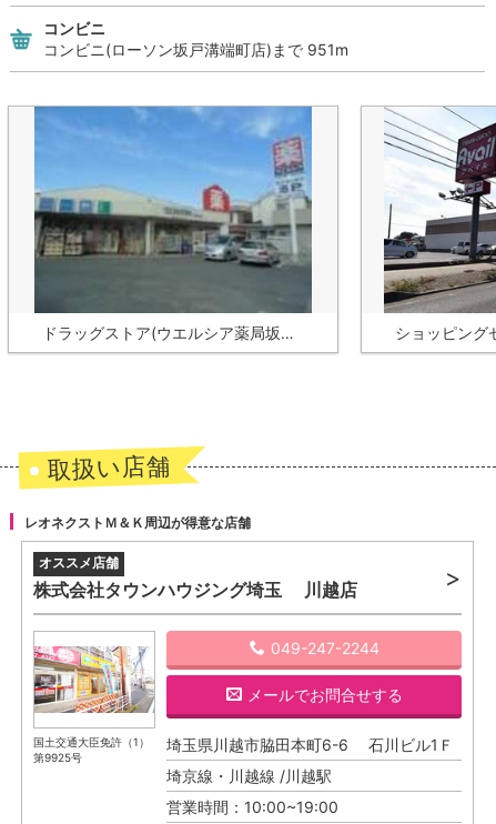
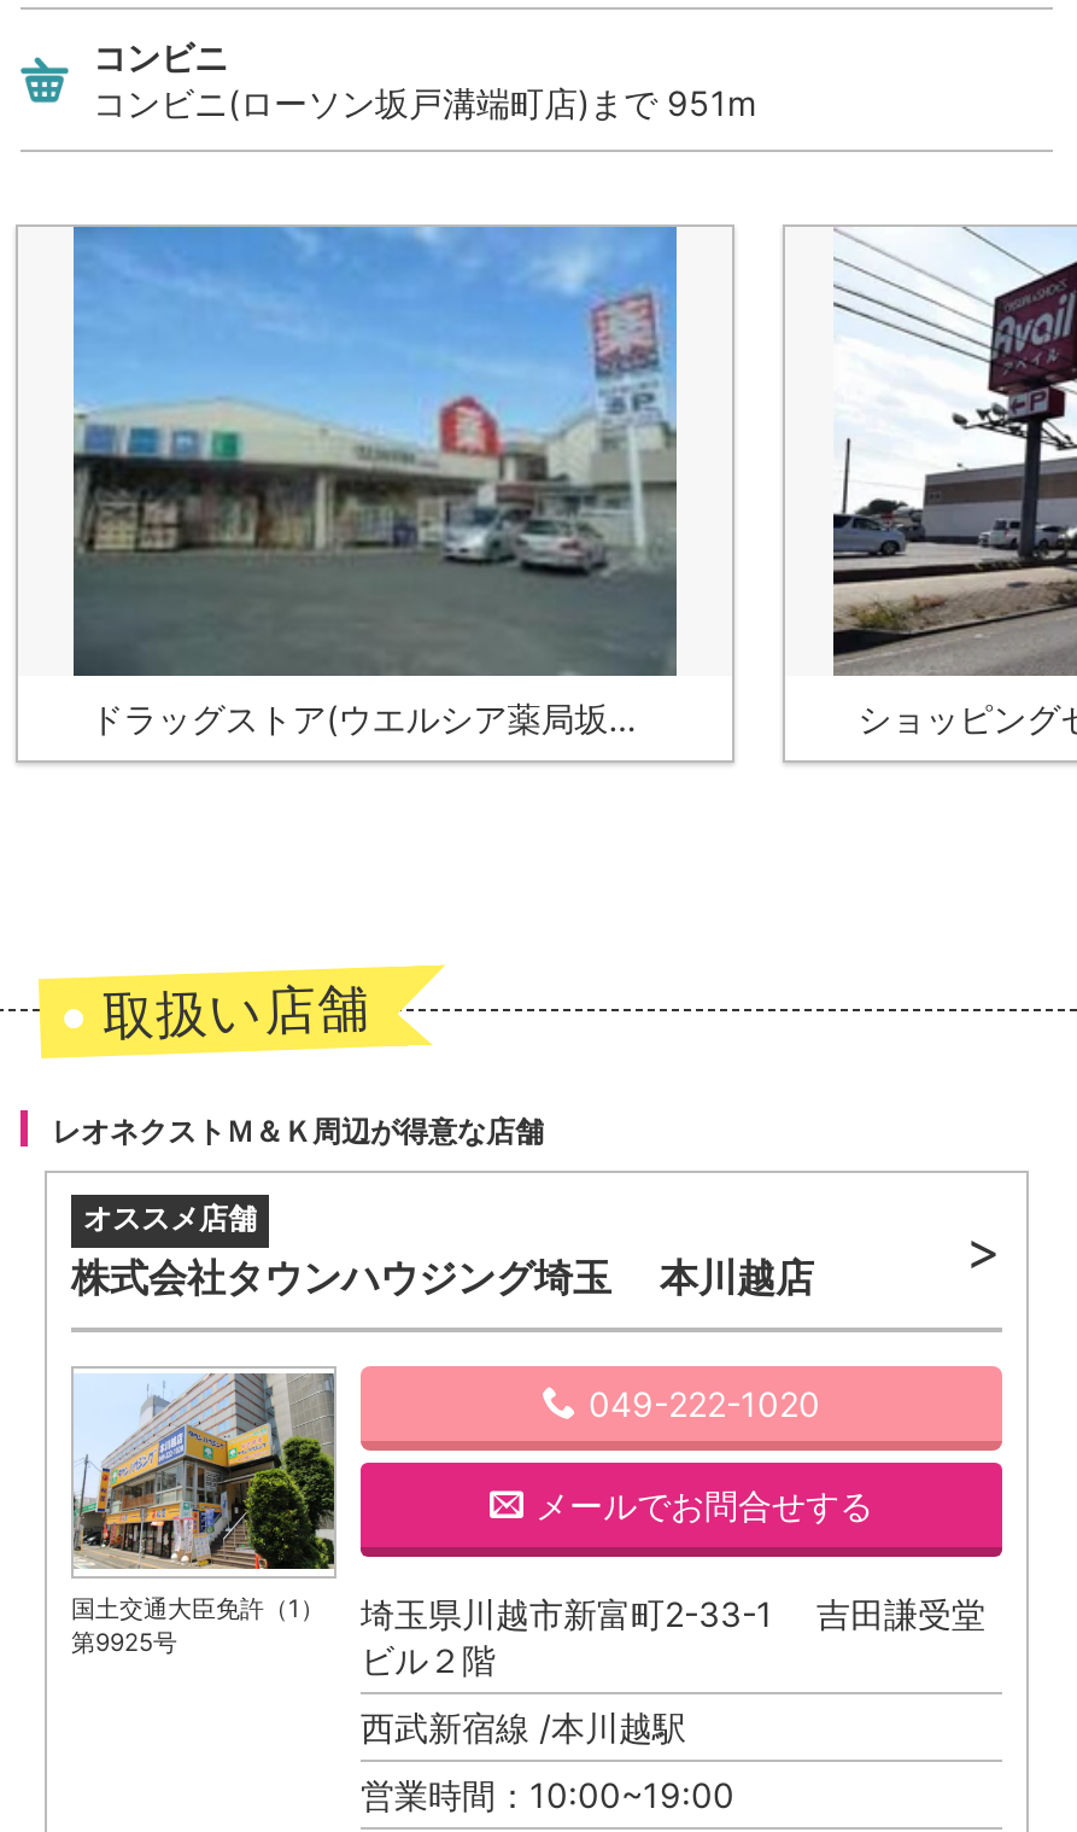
[33,579,357,601] 株式会社タウンハウジング埼玉 川越店 -> [71,1253,814,1301] 株式会社タウンハウジング埼玉 本川越店
[33,634,454,754] [image] | 埼玉県川越市脇田本町6-6 石川ビル1Ｆ -> [71,1371,985,1680] [image] | 埼玉県川越市新富町2-33-1 吉田謙受堂 | ビル２階
[270,639,379,657] 049-247-2244 -> [589,1383,820,1424] 049-222-1020
[166,766,332,785] 埼京線・川越線 /川越駅 -> [361,1706,686,1748] 西武新宿線 /本川越駅

